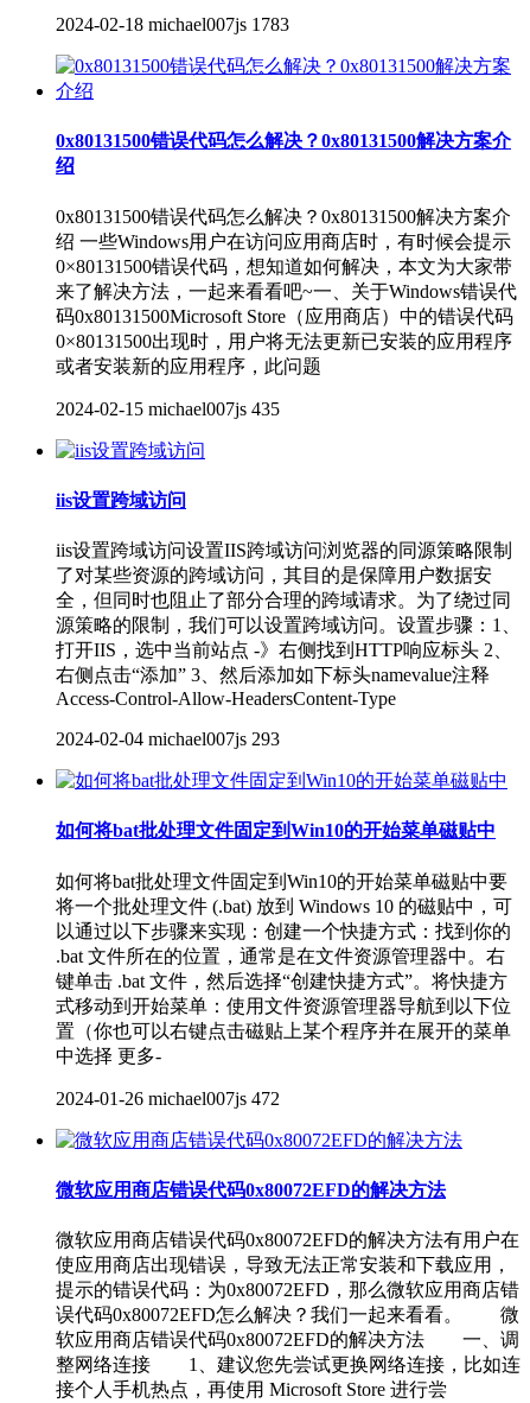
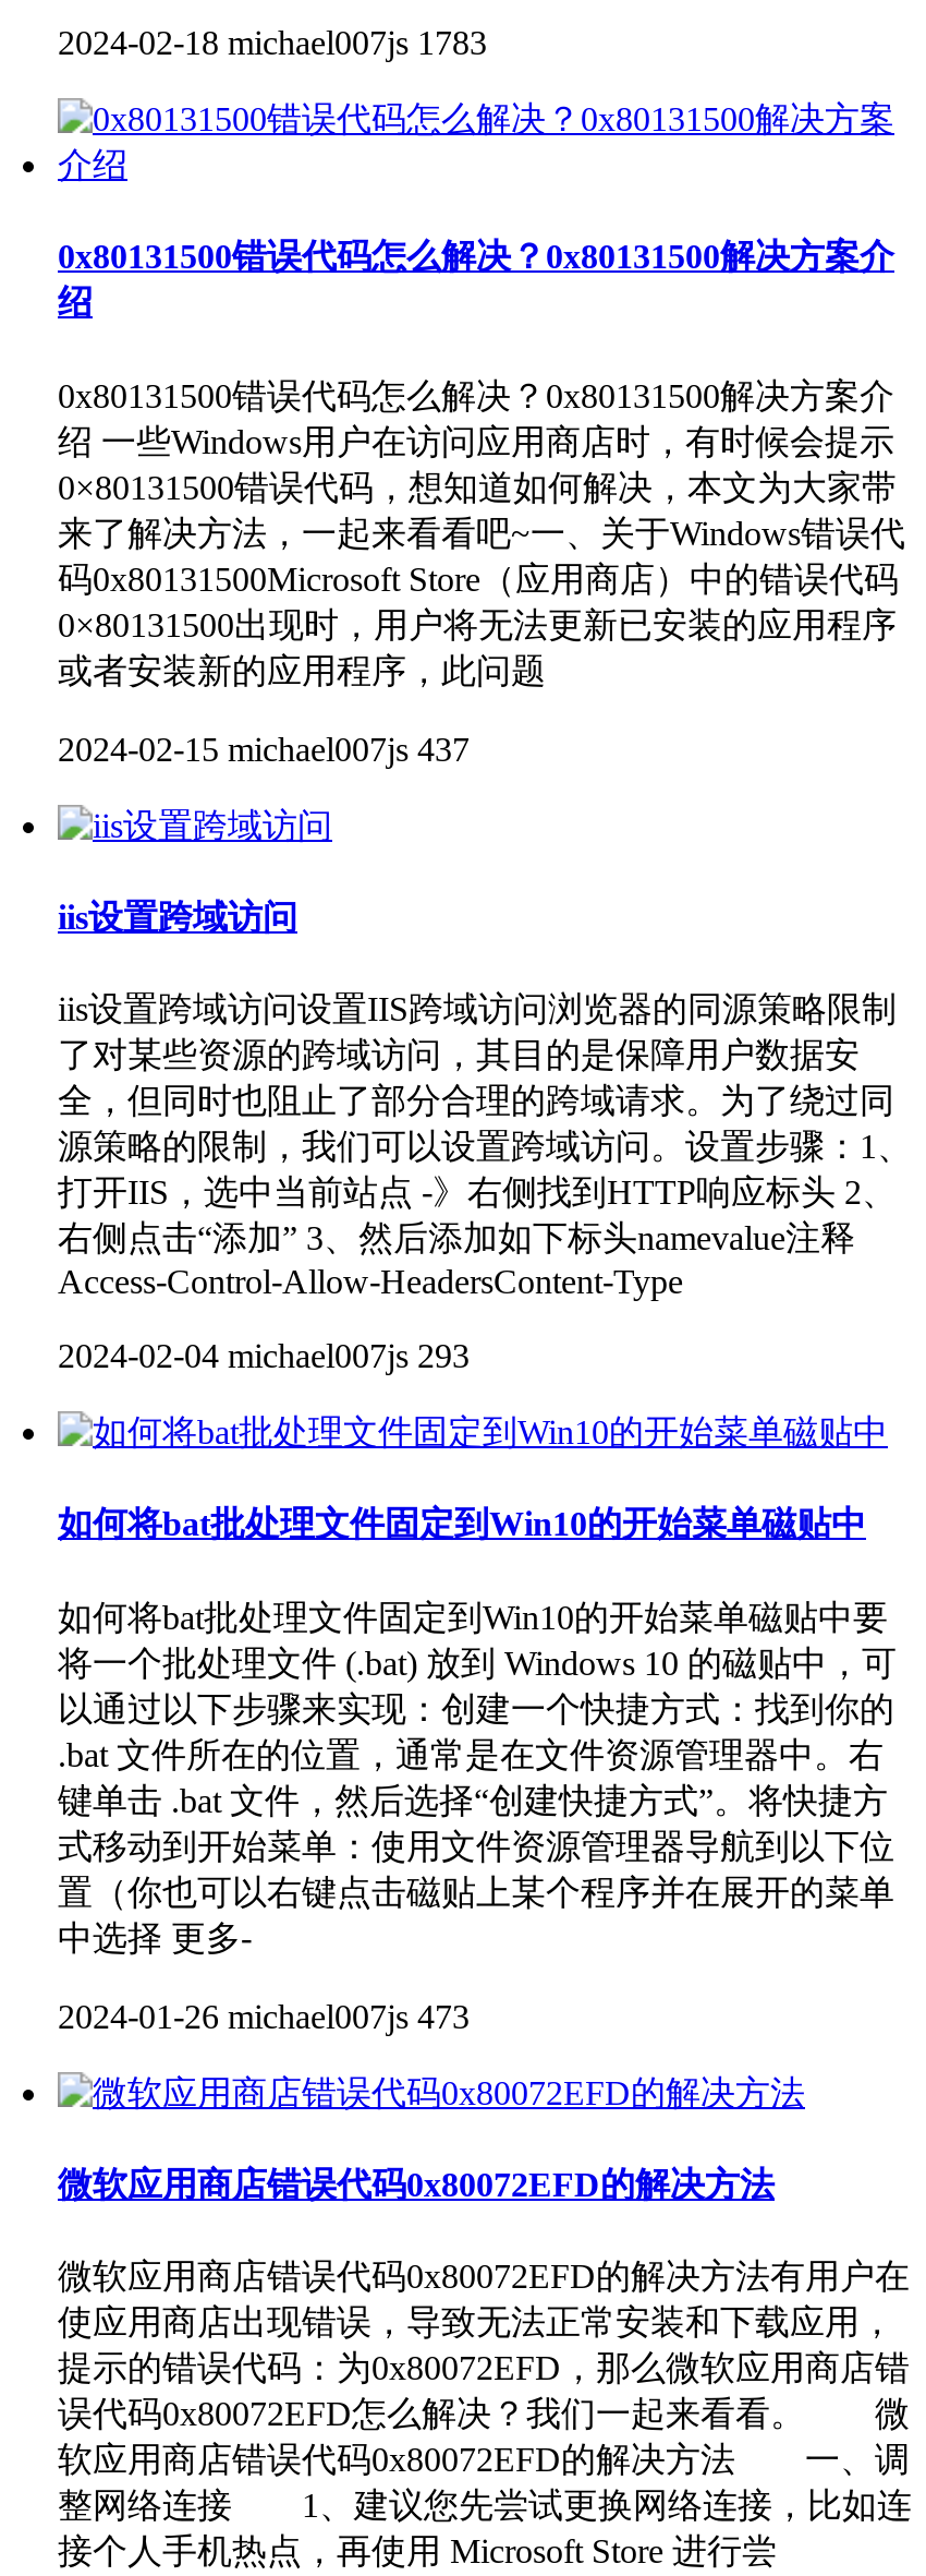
[56,398,280,418] 2024-02-15 michael007js 435 -> [58,730,470,767] 2024-02-15 michael007js 437
[56,1088,280,1108] 2024-01-26 michael007js 472 -> [58,1997,470,2034] 2024-01-26 michael007js 473

